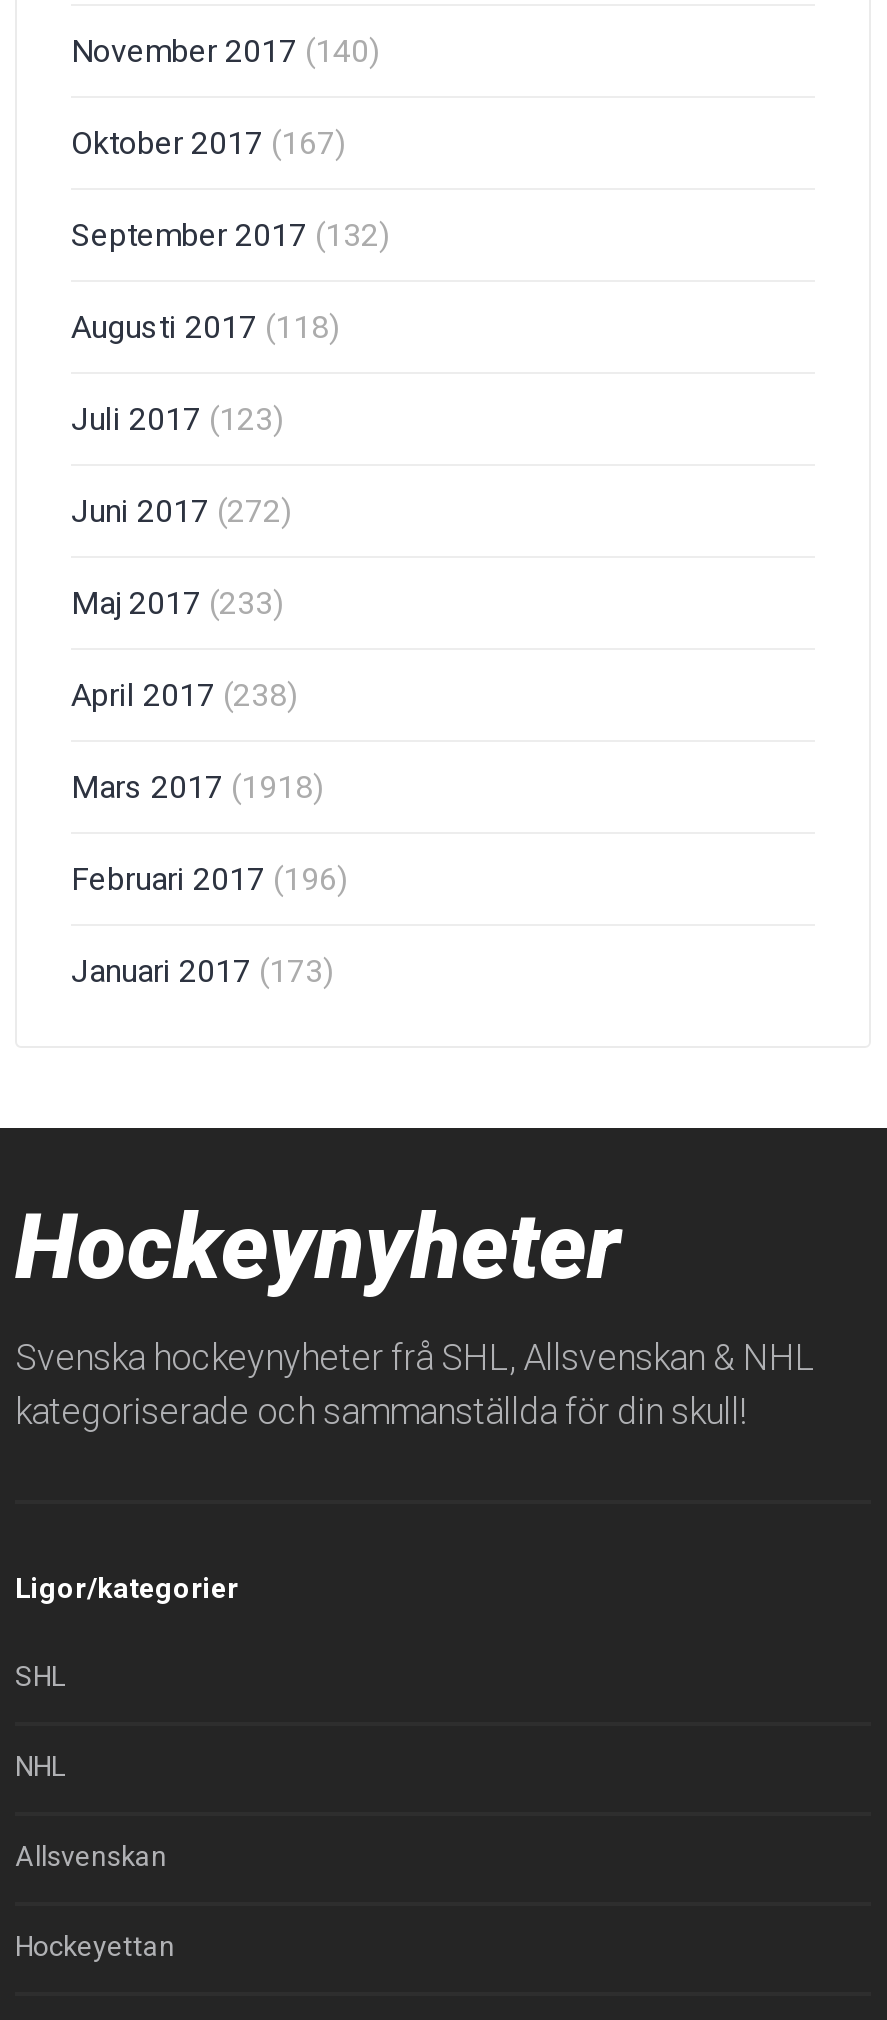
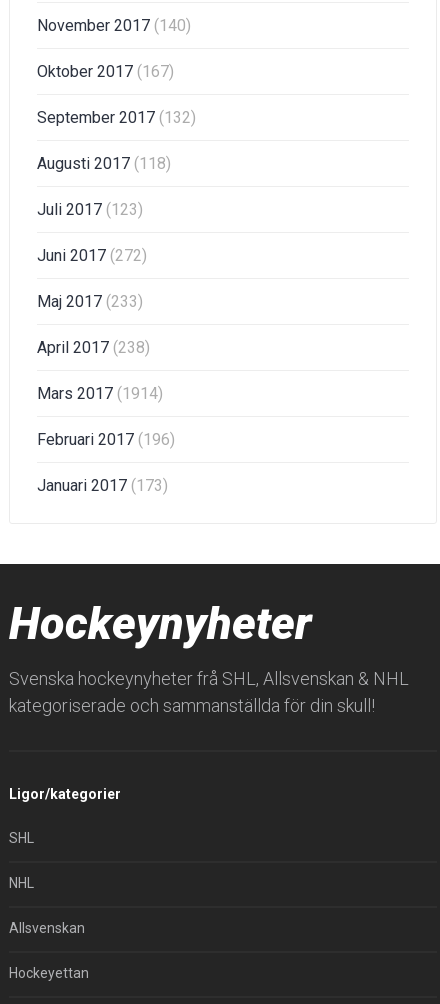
[71,768,323,806] Mars 2017 (1918) -> [37,384,163,403] Mars 2017 (1914)

